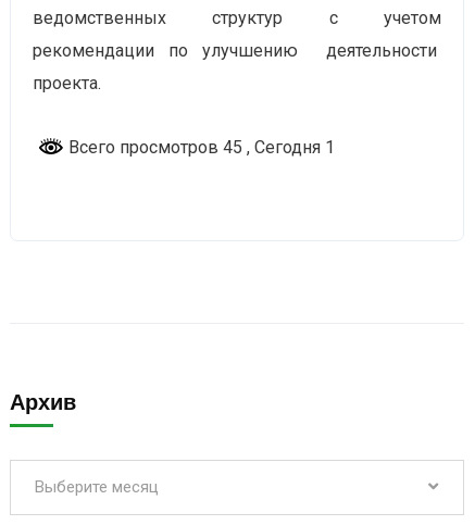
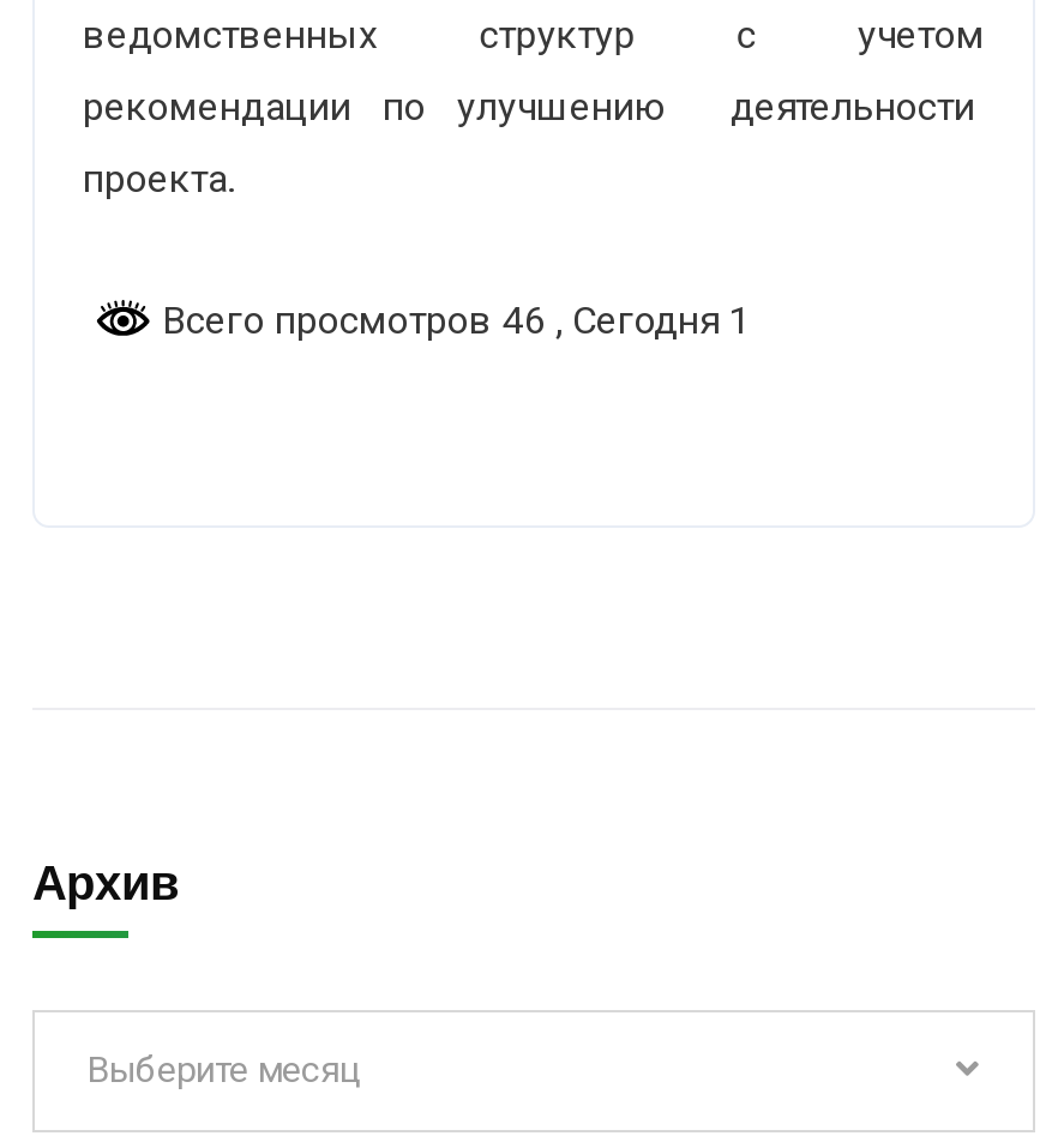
[64,137,335,158] Всего просмотров 45, Сегодня 1 -> [152,298,750,344] Всего просмотров 46, Сегодня 1

